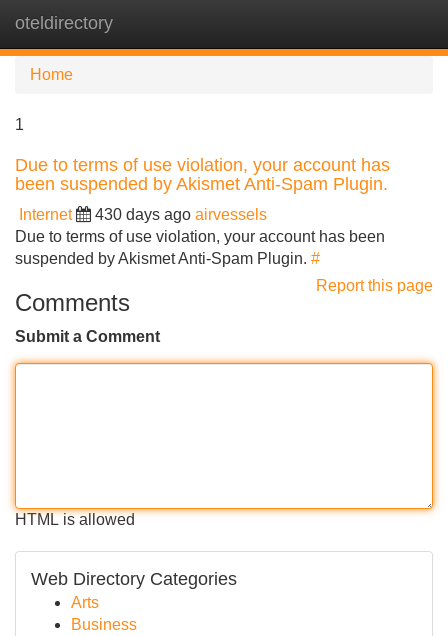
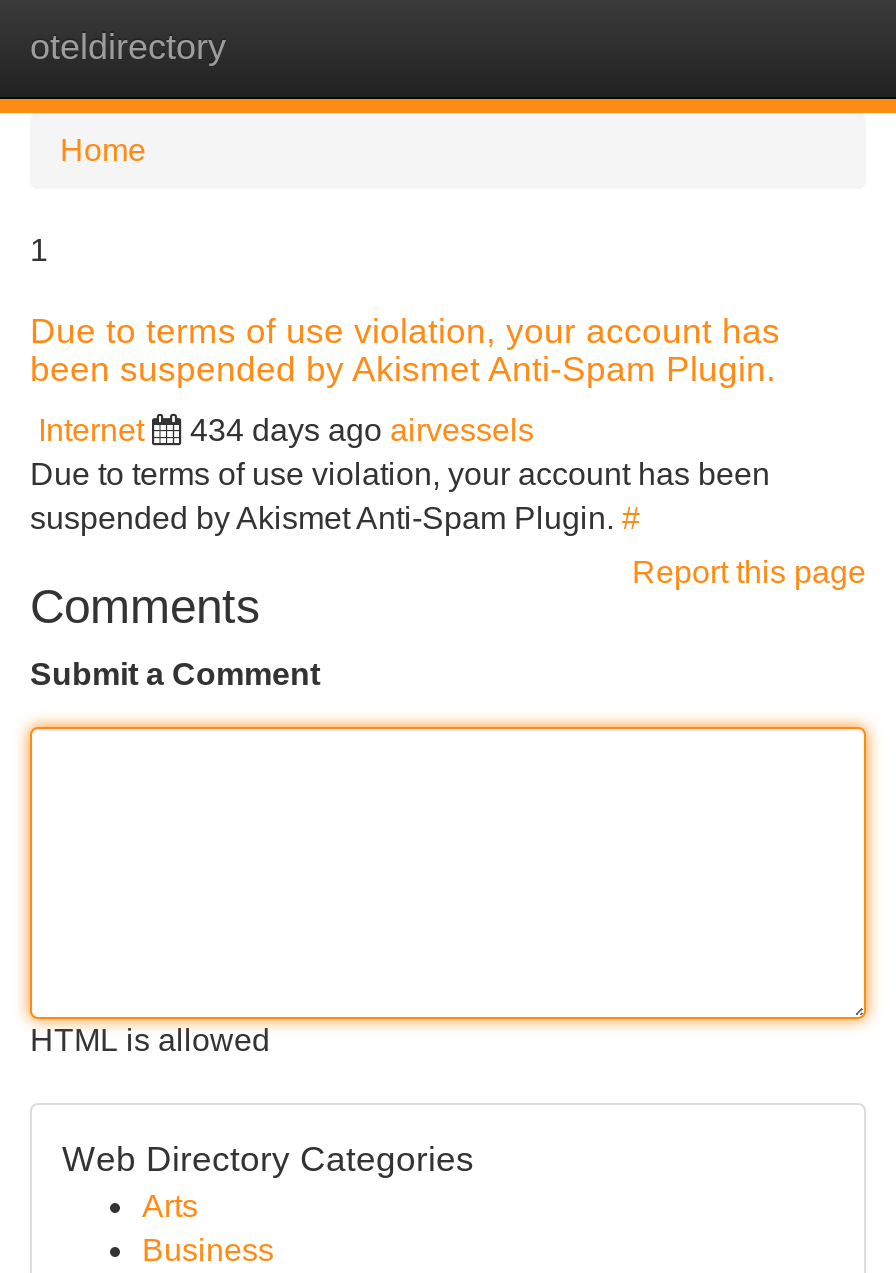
[95,206,267,223] 430 days ago airvessels -> [190,413,534,447] 434 days ago airvessels

